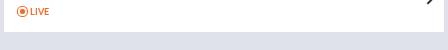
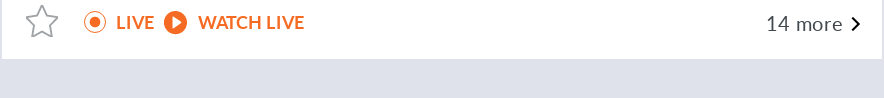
none -> [198,8,842,36] WATCH LIVE | 14 more

